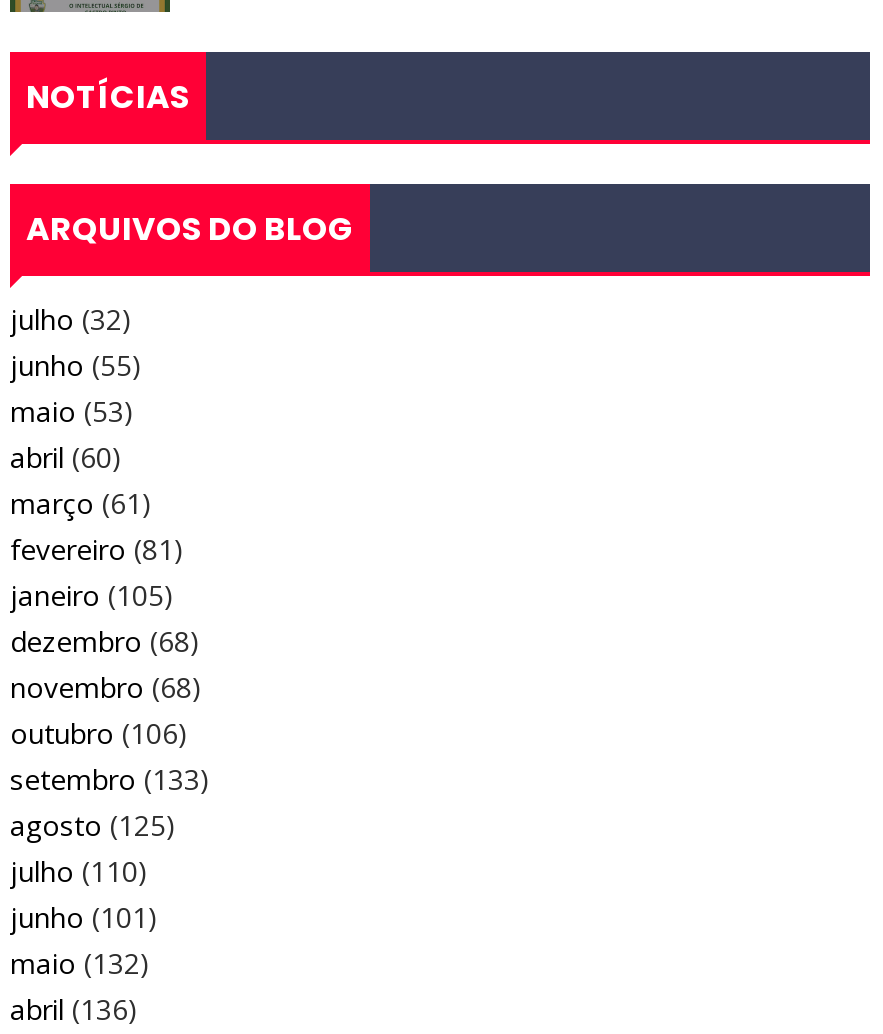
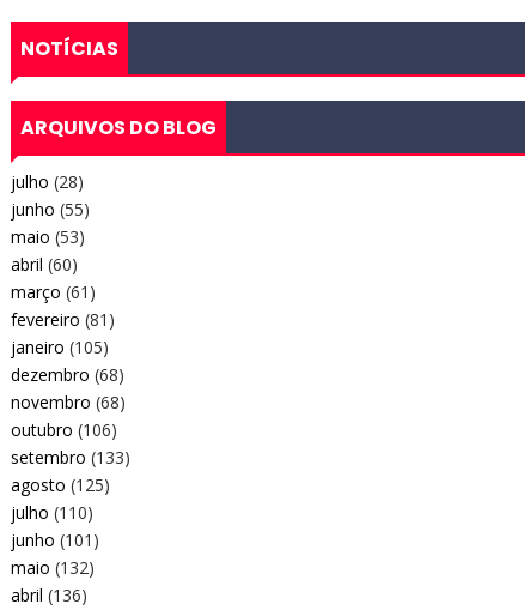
[10,299,132,337] julho (32) -> [11,170,84,193] julho (28)

